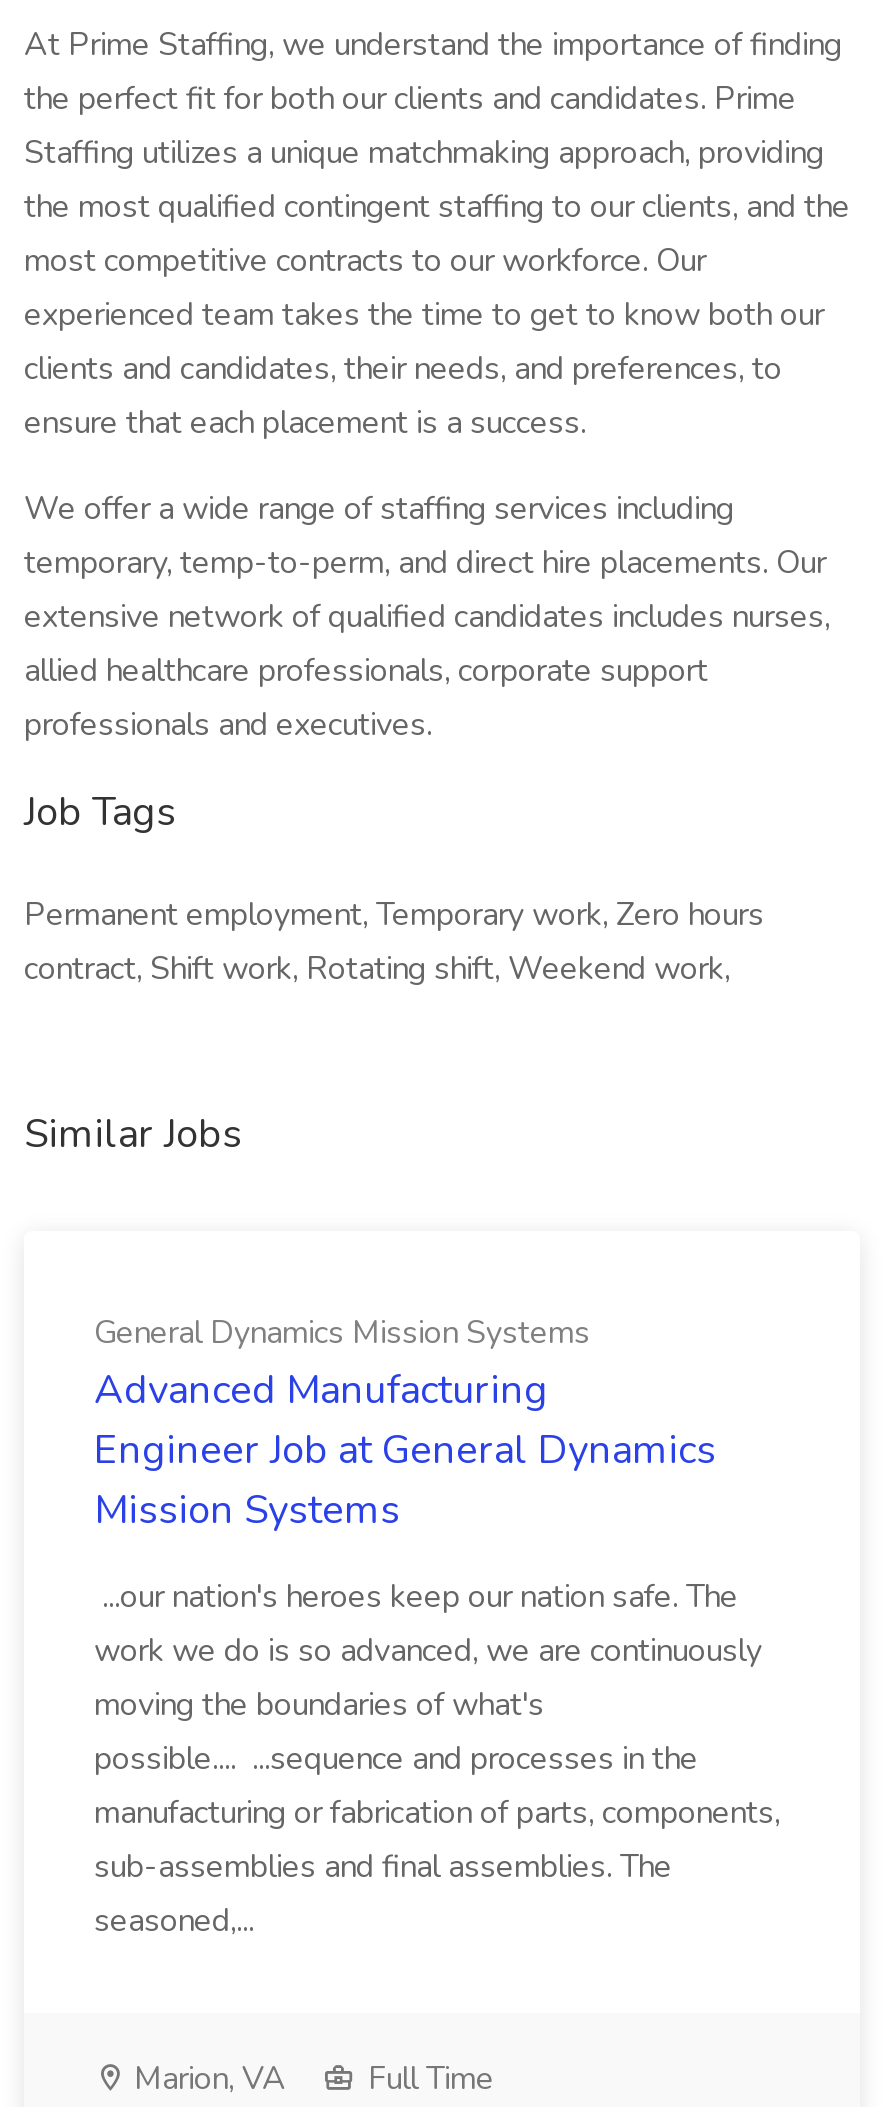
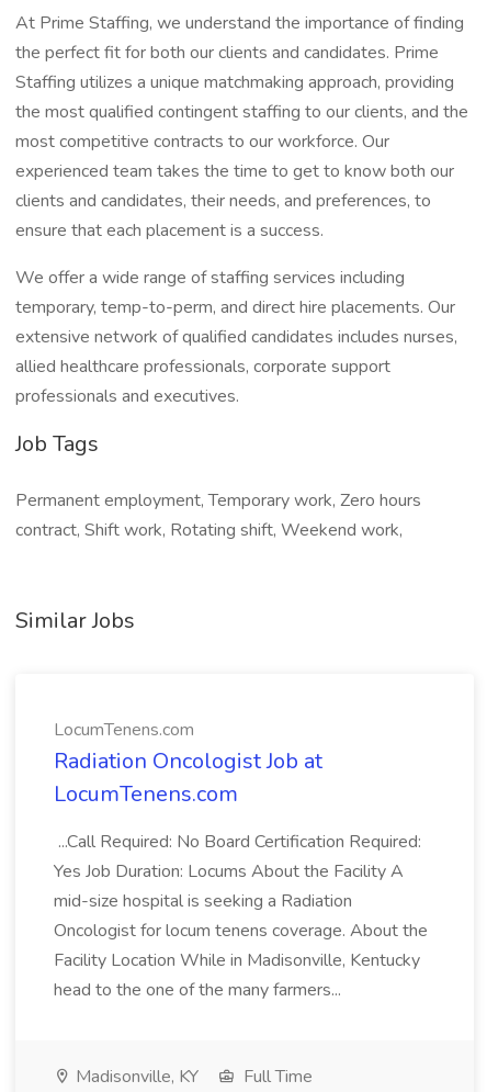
[94,1311,716,1537] General Dynamics Mission Systems | Advanced Manufacturing | Engineer Job at General Dynamics | Mission Systems -> [54,718,322,809] LocumTenens.com | Radiation Oncologist Job at | LocumTenens.com
[94,1575,780,1943] ...our nation's heroes keep our nation safe. The | work we do is so advanced, we are continuously | moving the boundaries of what's | possible.... ...sequence and processes in the | manufacturing or fabrication of parts, components, | sub-assemblies and final assemblies. The | seasoned,... -> [54,830,428,1002] ...Call Required: No Board Certification Required: | Yes Job Duration: Locums About the Facility A | mid-size hospital is seeking a Radiation | Oncologist for locum tenens coverage. About the | Facility Location While in Madisonville, Kentucky | head to the one of the many farmers...
[126,2057,286,2101] Marion, VA -> [71,1065,199,1089] Madisonville, KY

